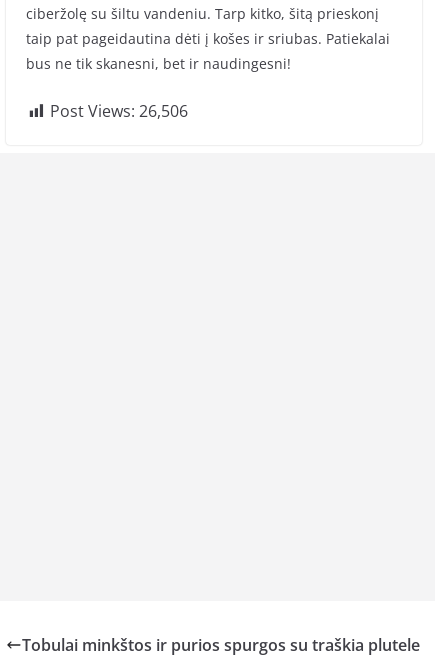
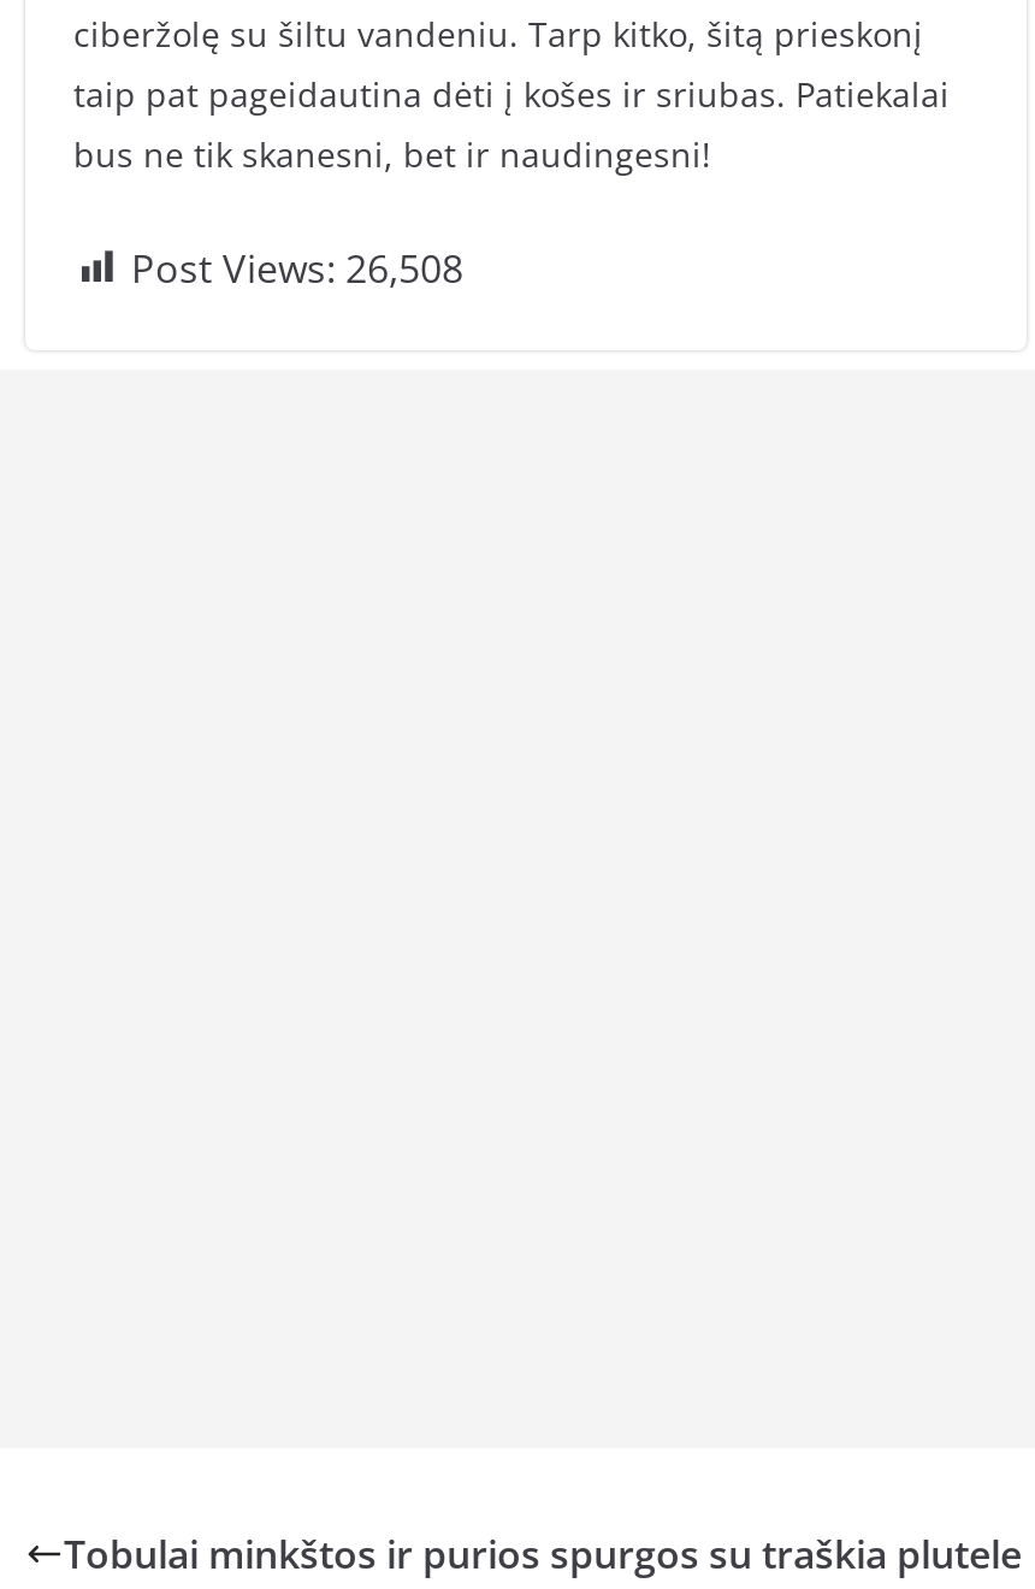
[50,100,188,122] Post Views: 26,506 -> [131,241,463,293] Post Views: 26,508

